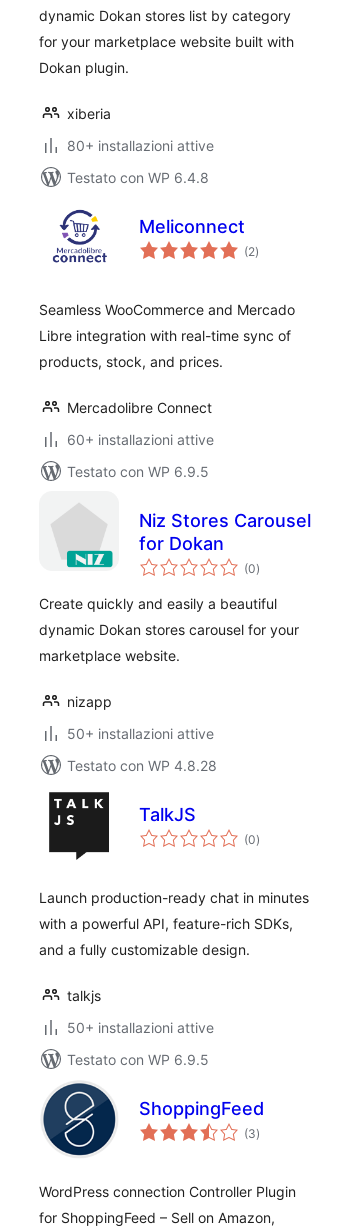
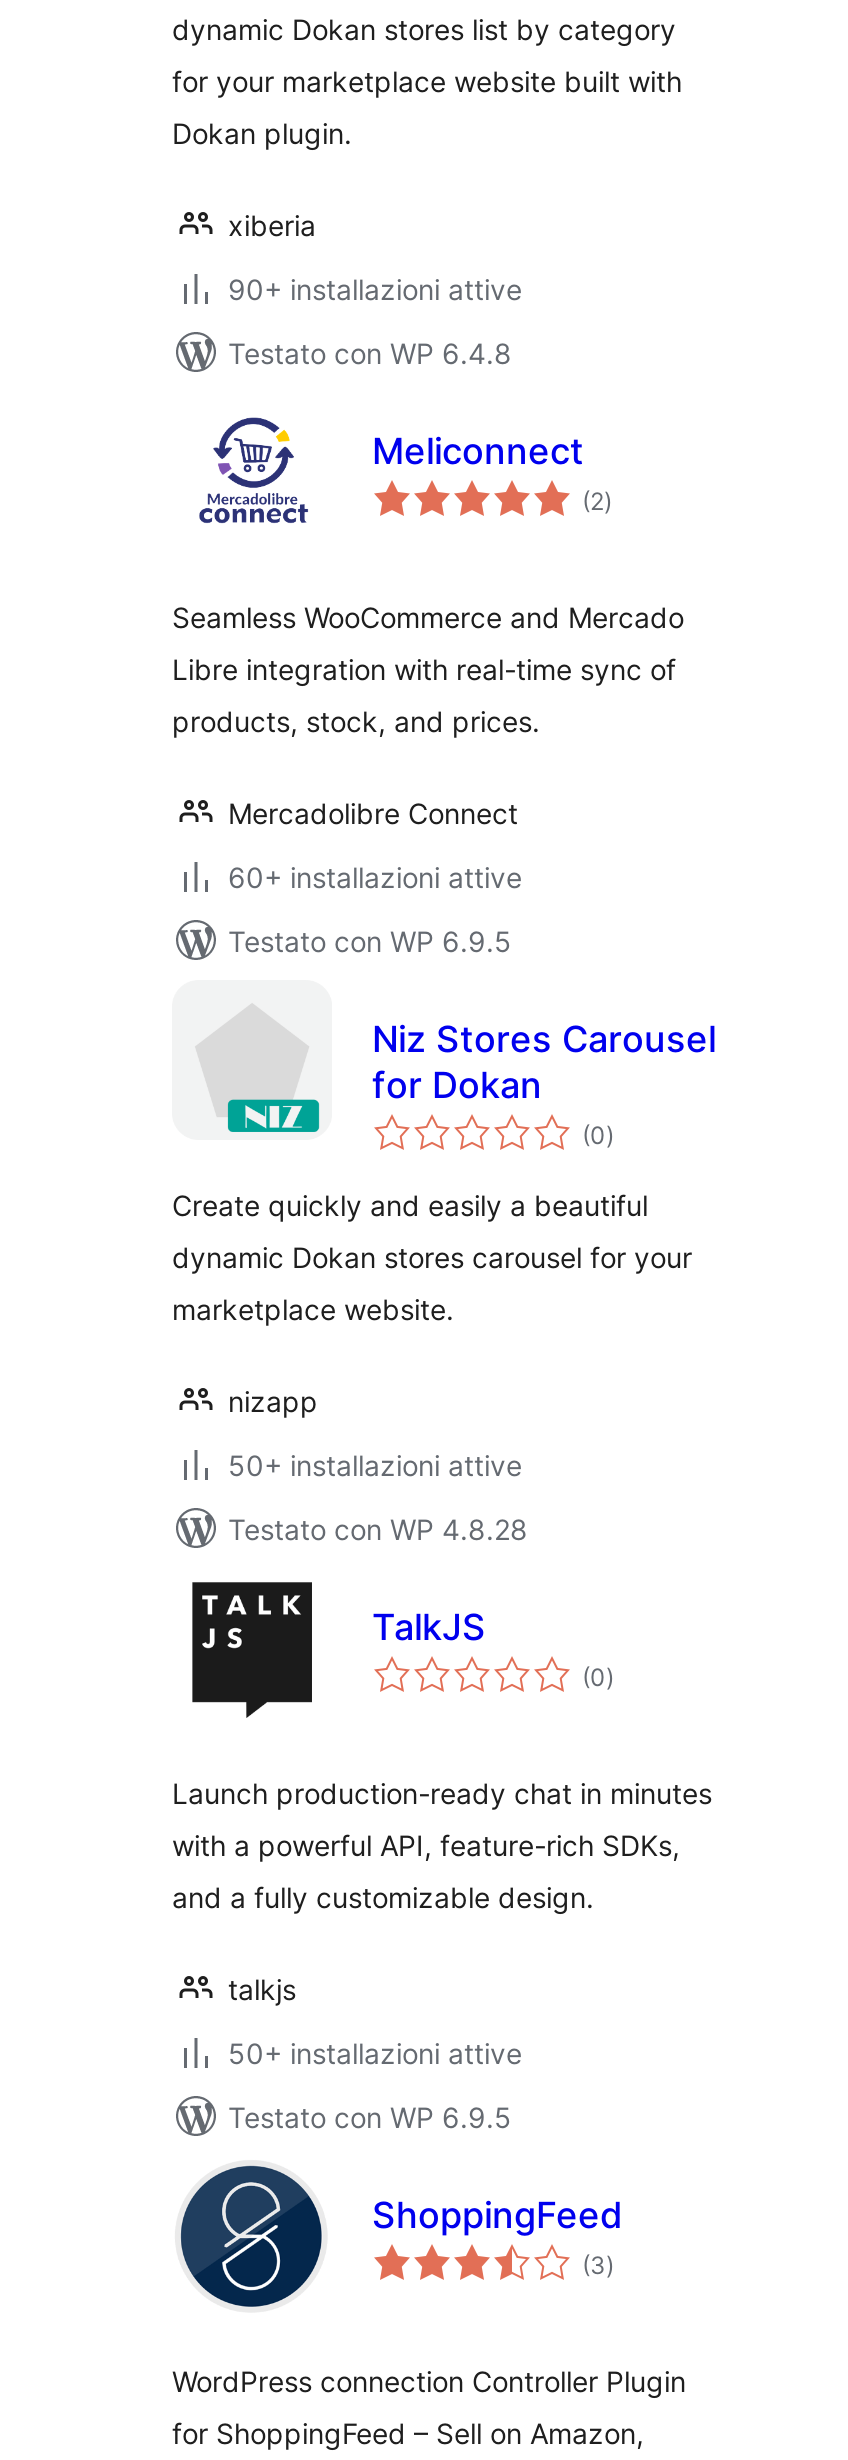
[67,137,214,154] 80+ installazioni attive -> [228,272,522,306] 90+ installazioni attive

